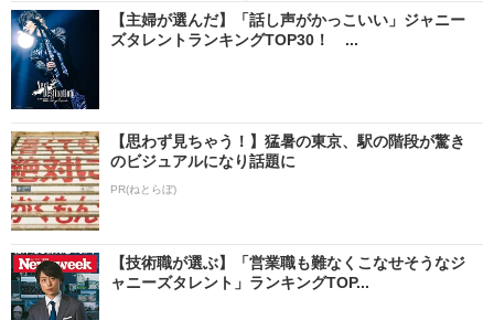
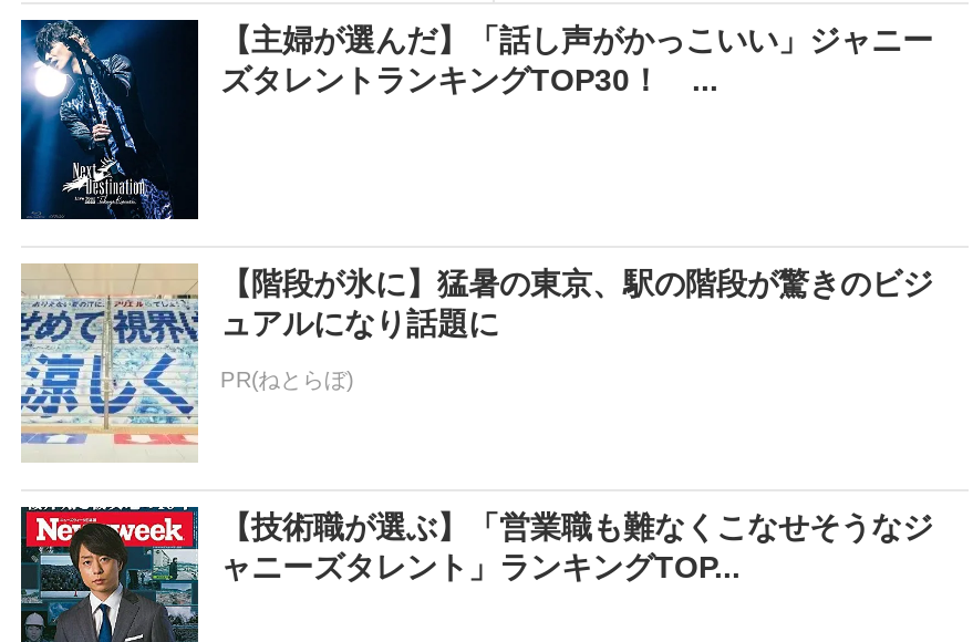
[10,131,465,231] [image] | 【思わず見ちゃう！】猛暑の東京、駅の階段が驚き | のビジュアルになり話題に -> [19,265,933,460] [image] | 【階段が氷に】猛暑の東京、駅の階段が驚きのビジ | ュアルになり話題に

